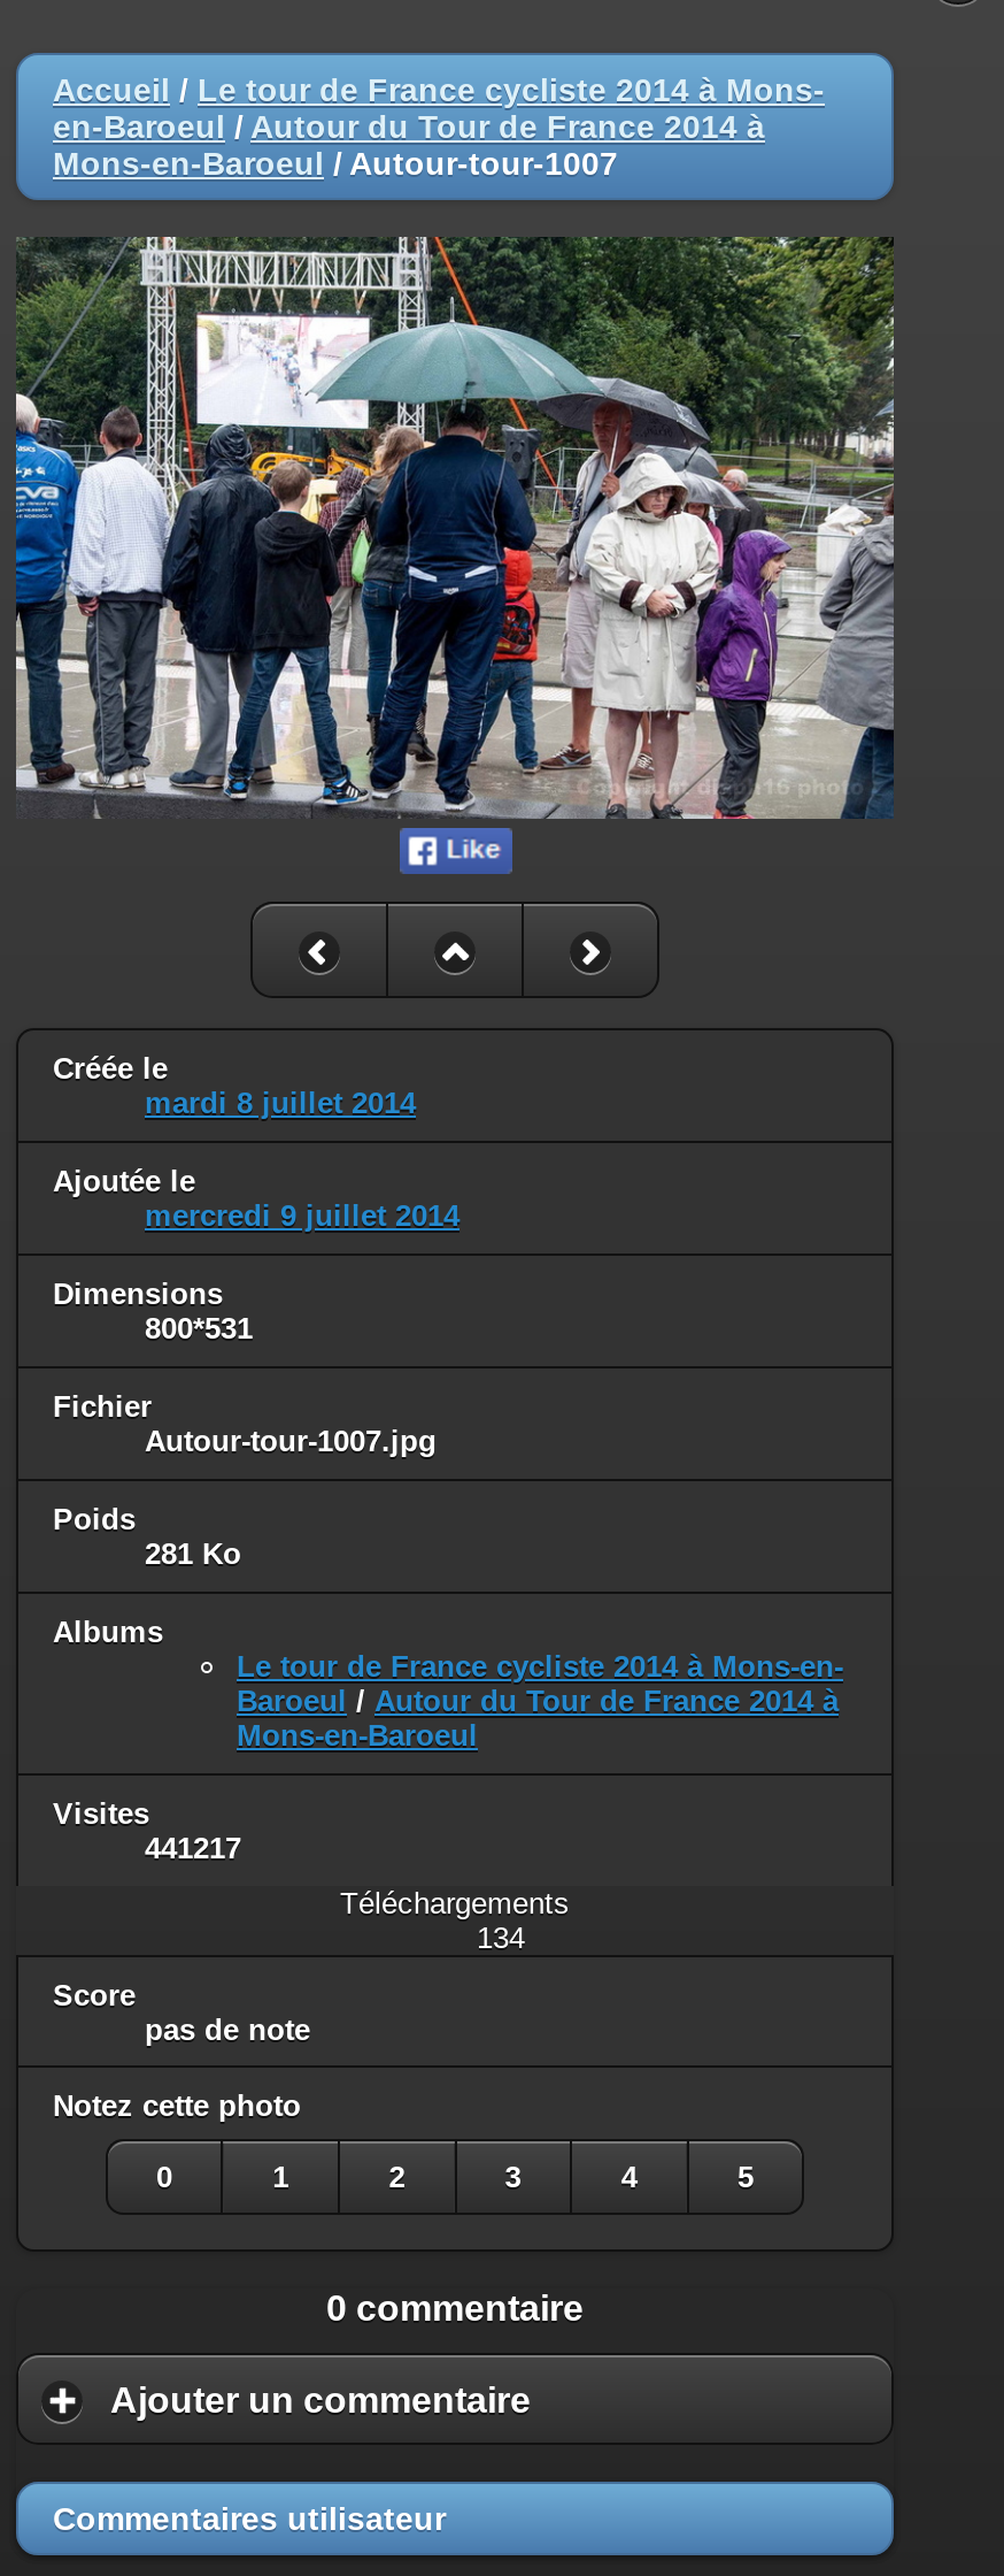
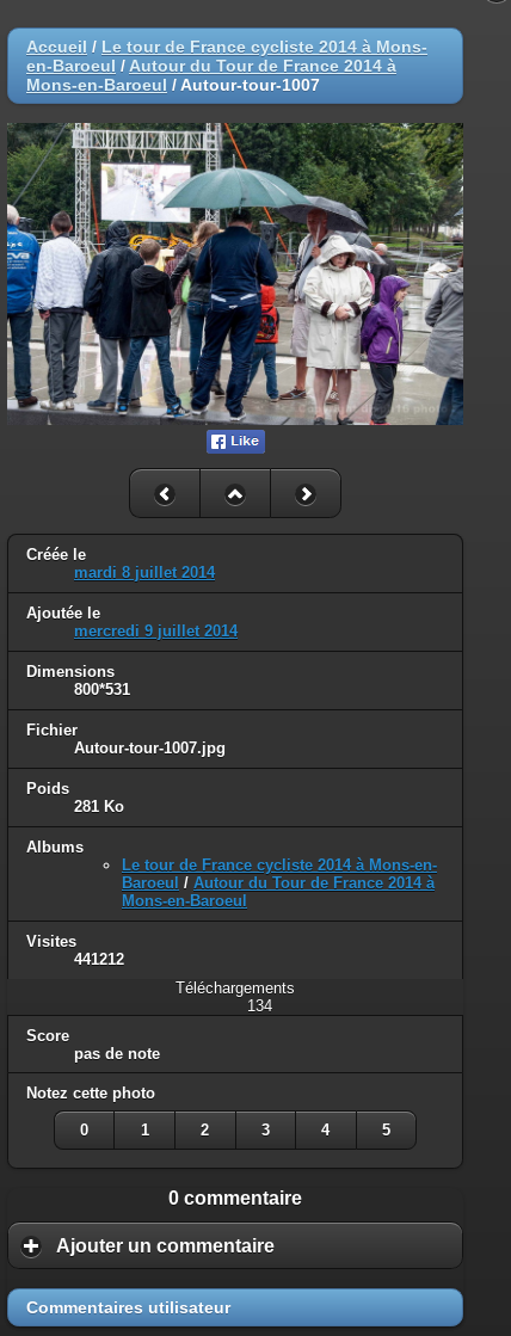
[145,1830,241,1864] 441217 -> [74,950,124,968] 441212

